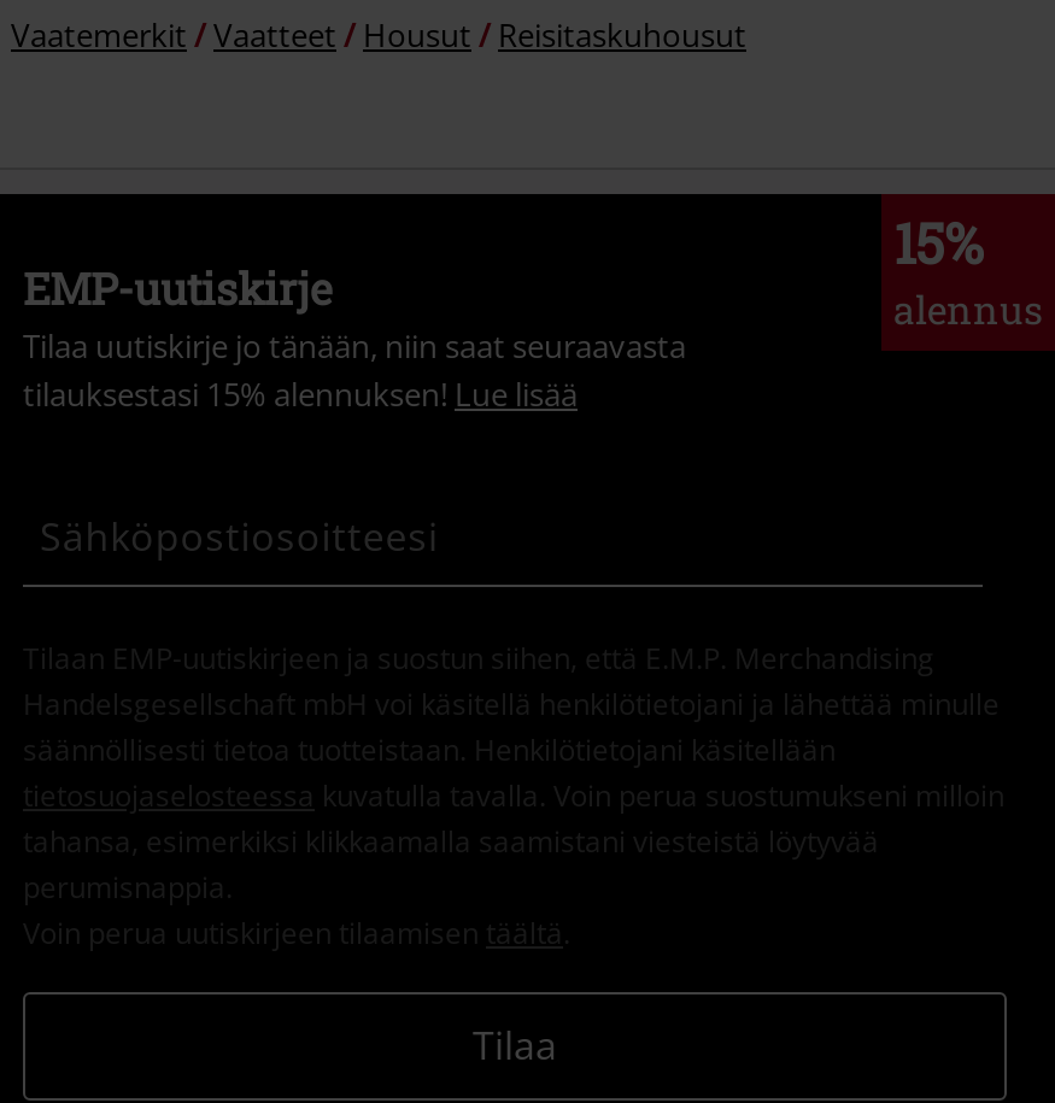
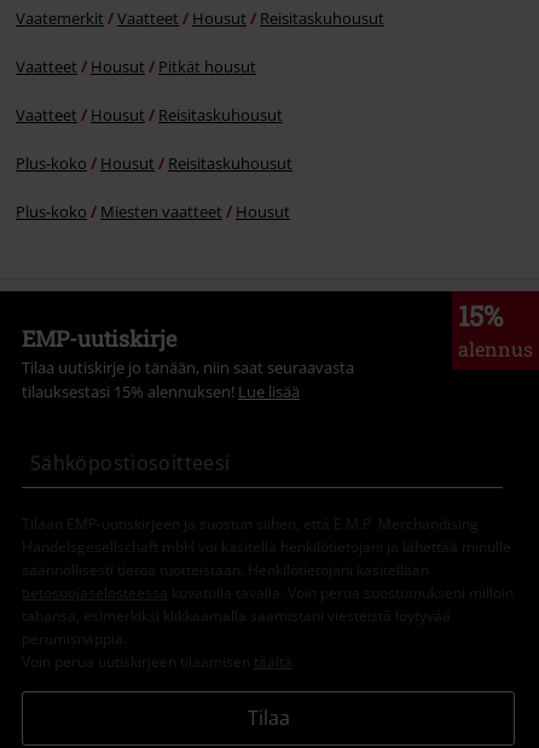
none -> [16,55,292,222] Vaatteet | Housut | Pitkät housut | Vaatteet | Housut | Reisitaskuhousut | Plus-koko | Housut | Reisitaskuhousut | Plus-koko | Miesten vaatteet | Housut

